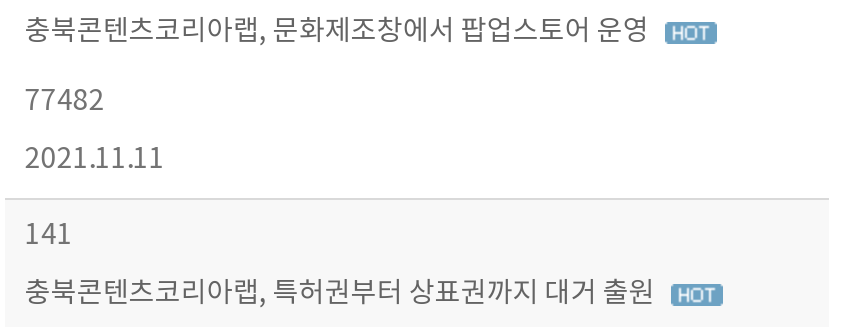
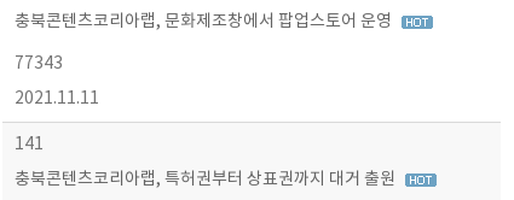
[25,86,105,118] 77482 -> [14,54,63,73] 77343

